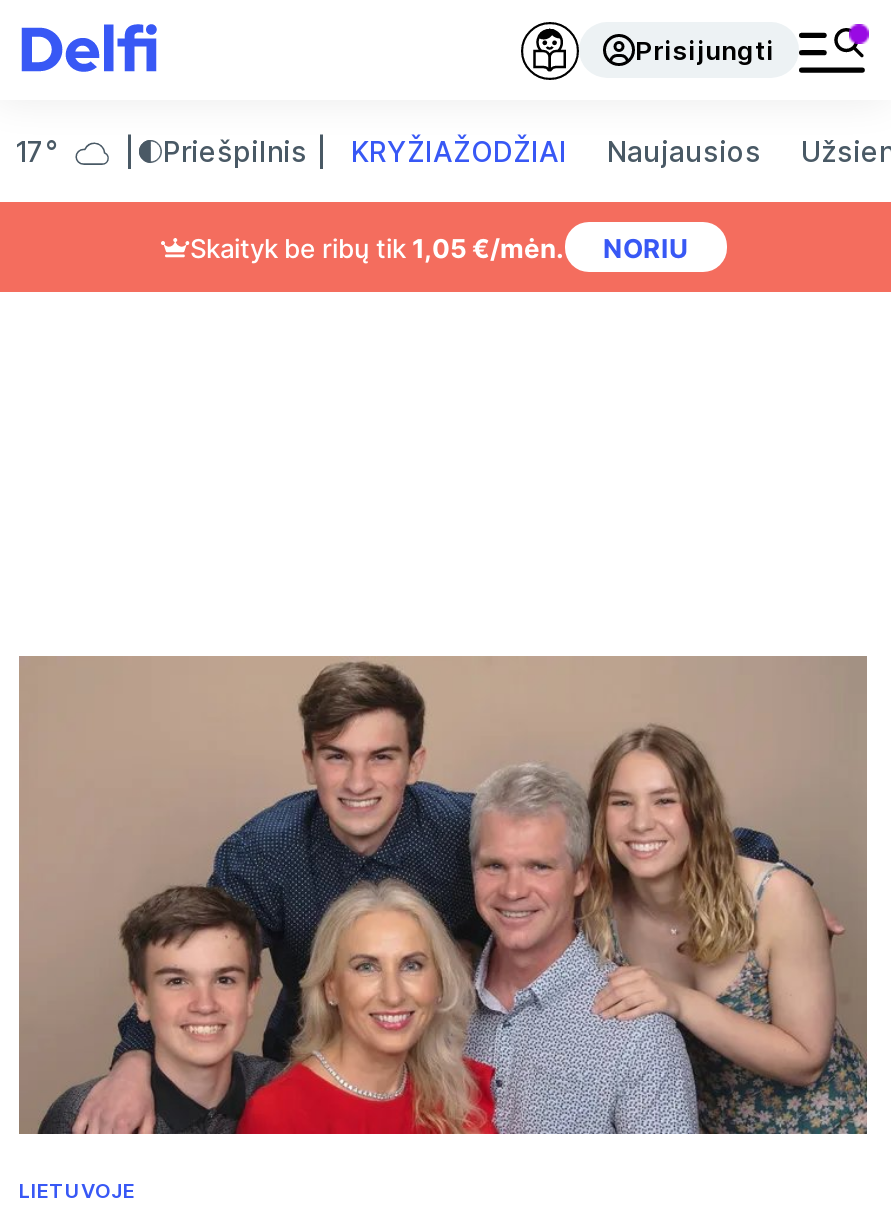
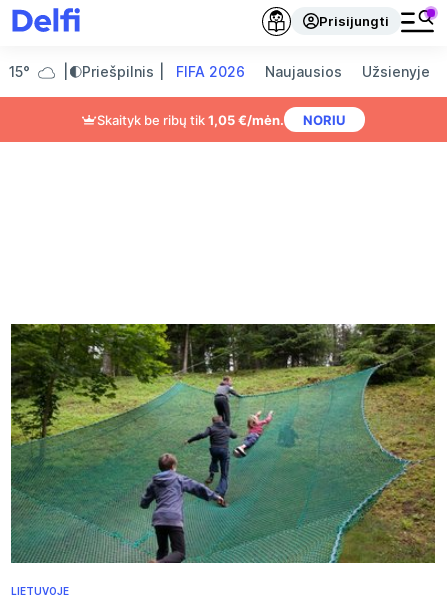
[15,134,59,168] 17° -> [9,63,30,80] 15°
[351,134,567,168] KRYŽIAŽODŽIAI -> [176,63,245,80] FIFA 2026
[17,656,867,1136] [image] -> [10,323,436,564] [image]

